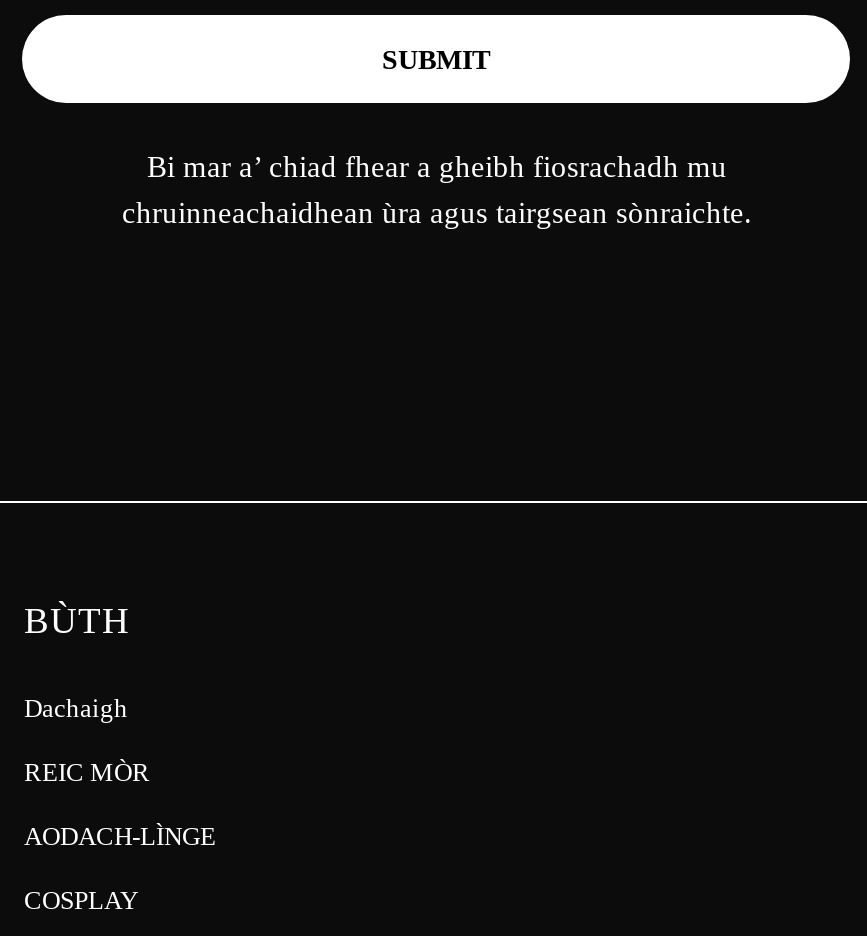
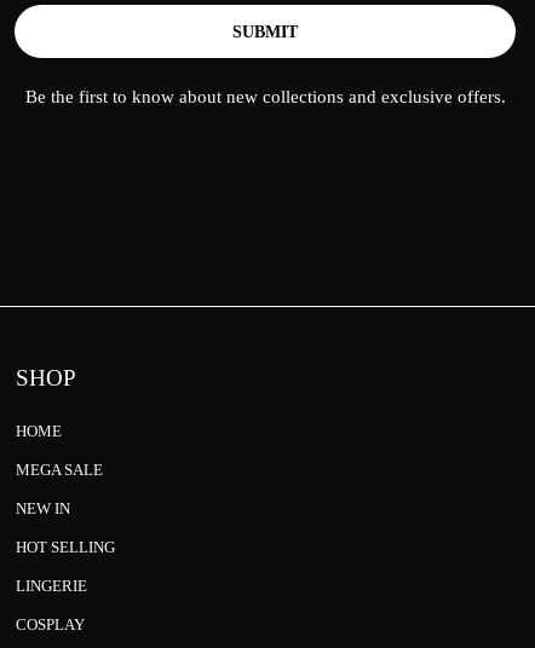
[122,151,752,229] Bi mar a’ chiad fhear a gheibh fiosrachadh mu | chruinneachaidhean ùra agus tairgsean sònraichte. -> [25,87,506,106] Be the first to know about new collections and exclusive offers.
[24,599,216,851] BÙTH | Dachaigh | REIC MÒR | AODACH-LÌNGE -> [16,365,115,595] SHOP | HOME | MEGA SALE | NEW IN | HOT SELLING | LINGERIE

